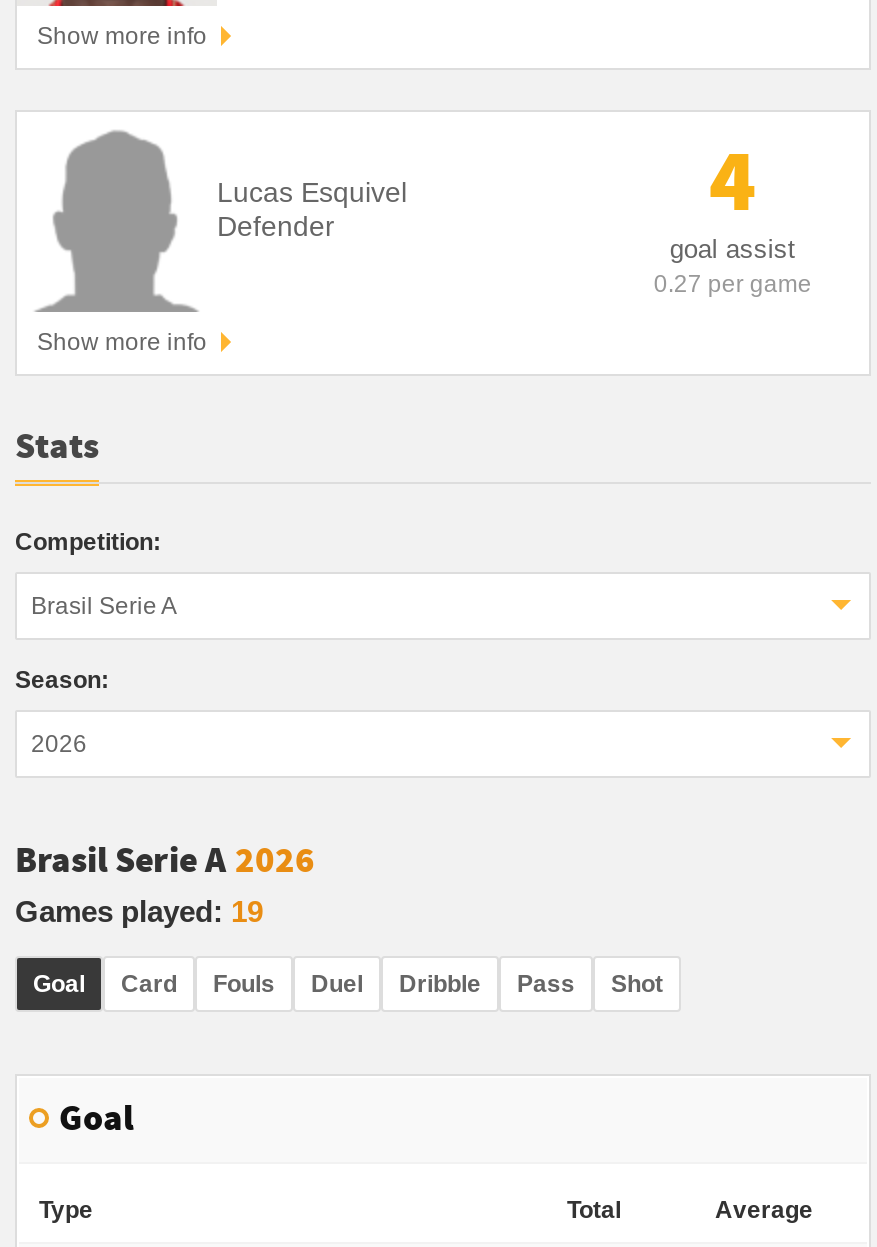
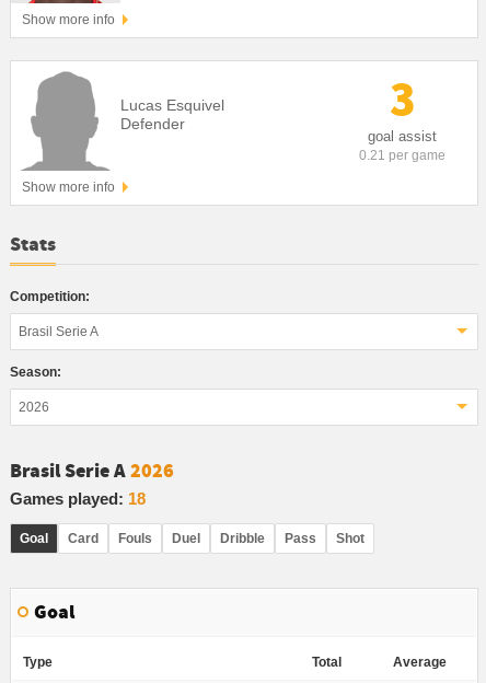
[709,136,757,234] 4 -> [389,74,416,128] 3
[654,270,812,298] 0.27 per game -> [359,148,446,163] 0.21 per game
[15,894,263,928] Games played: 19 -> [10,489,146,508] Games played: 18

